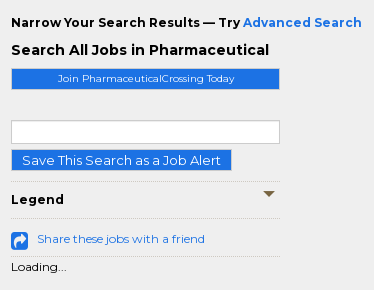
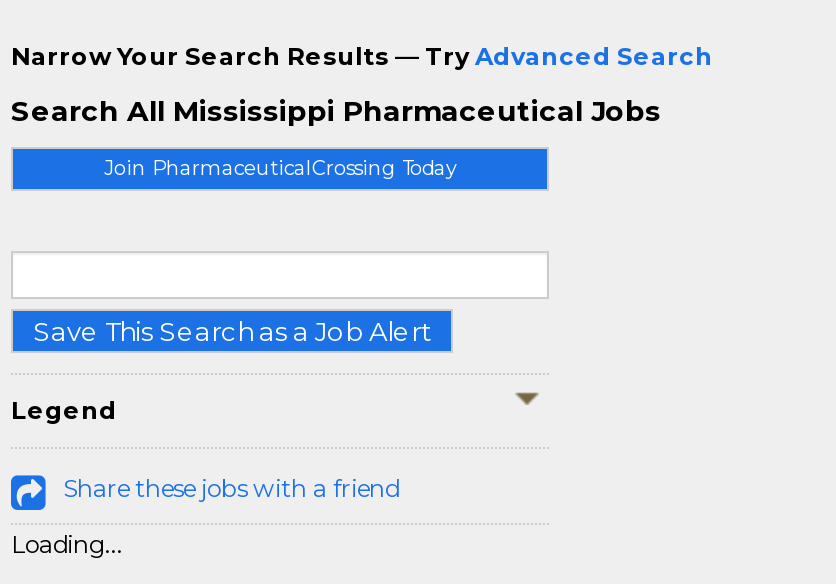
[11,41,269,59] Search All Jobs in Pharmaceutical -> [11,94,661,130] Search All Mississippi Pharmaceutical Jobs

